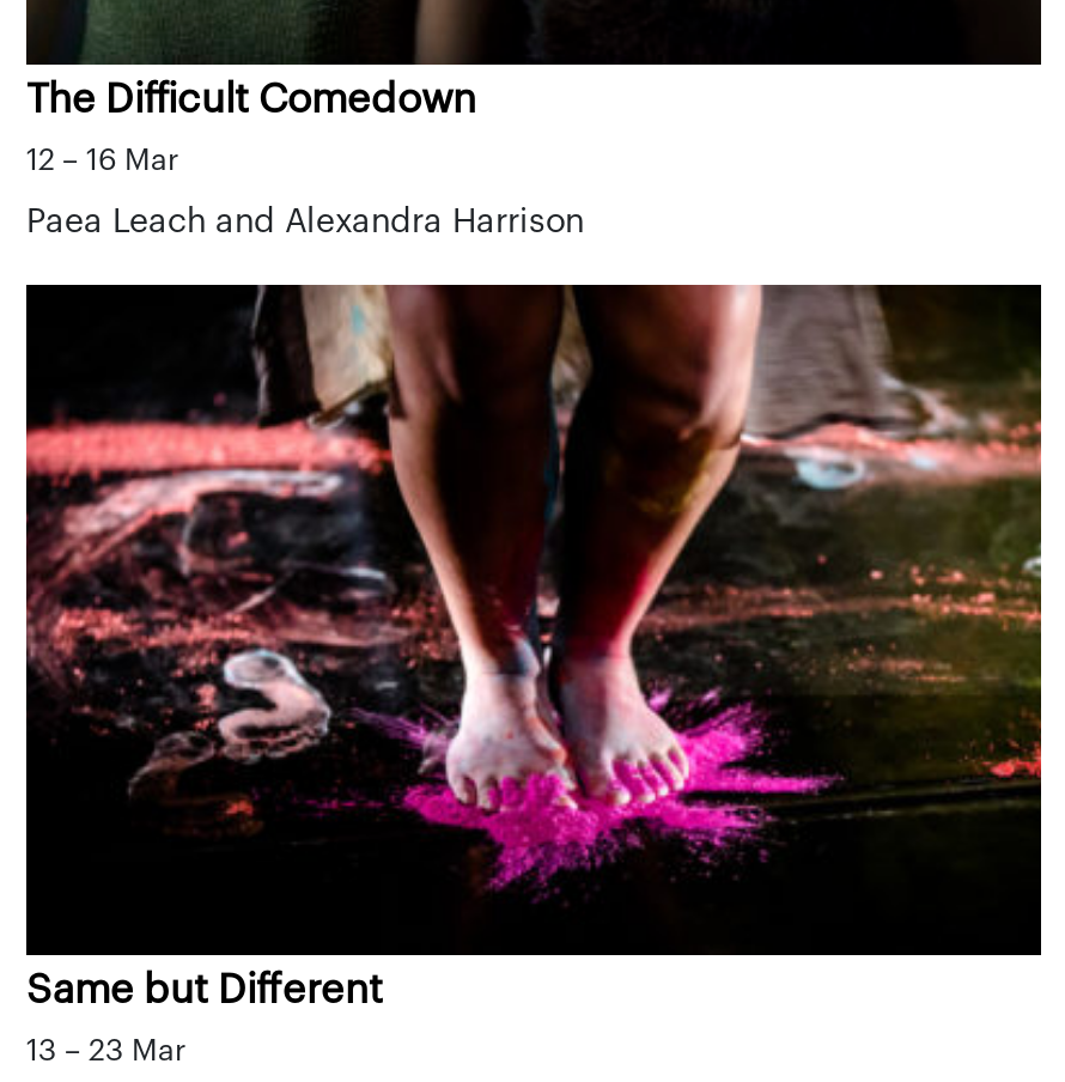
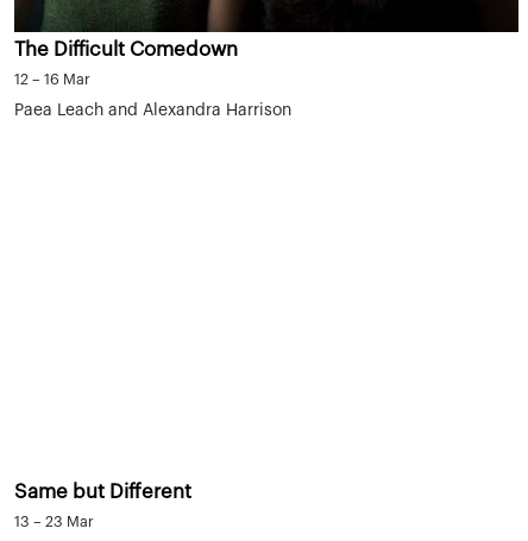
[24,282,1043,958] [image] -> none

